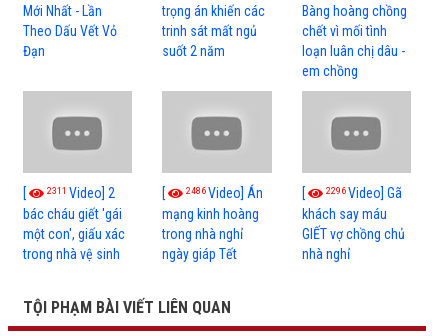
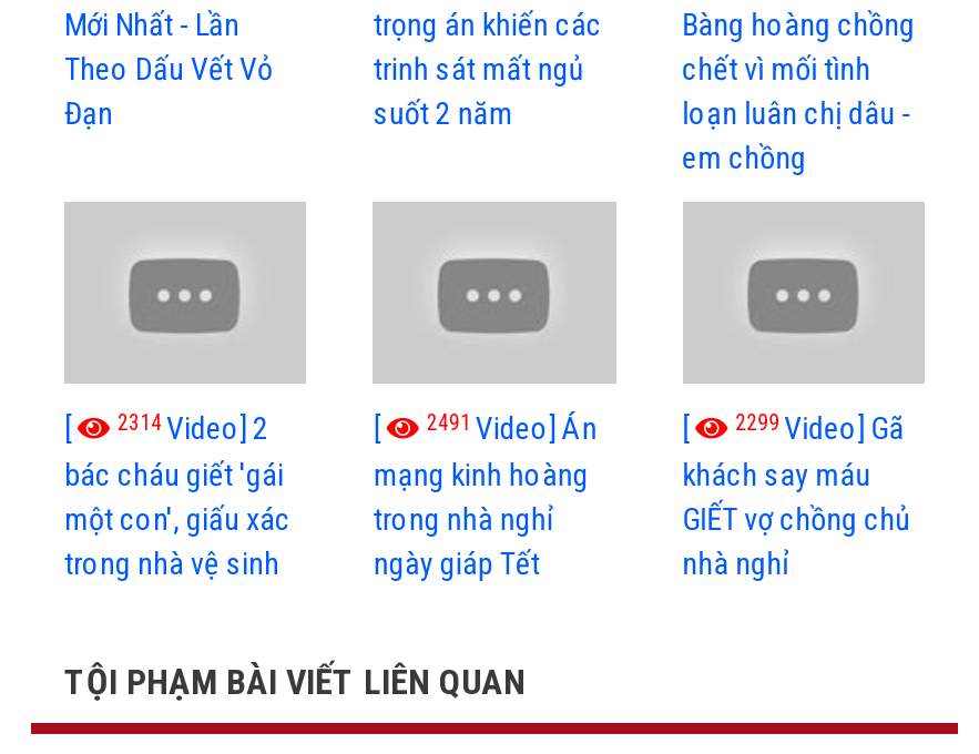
[47,185,115,201] 2311 Video] 2 -> [118,409,268,447] 2314 Video] 2
[186,185,263,201] 2486 Video] Án -> [426,409,597,447] 2491 Video] Án
[326,185,402,201] 2296 Video] Gã -> [736,409,904,447] 2299 Video] Gã

